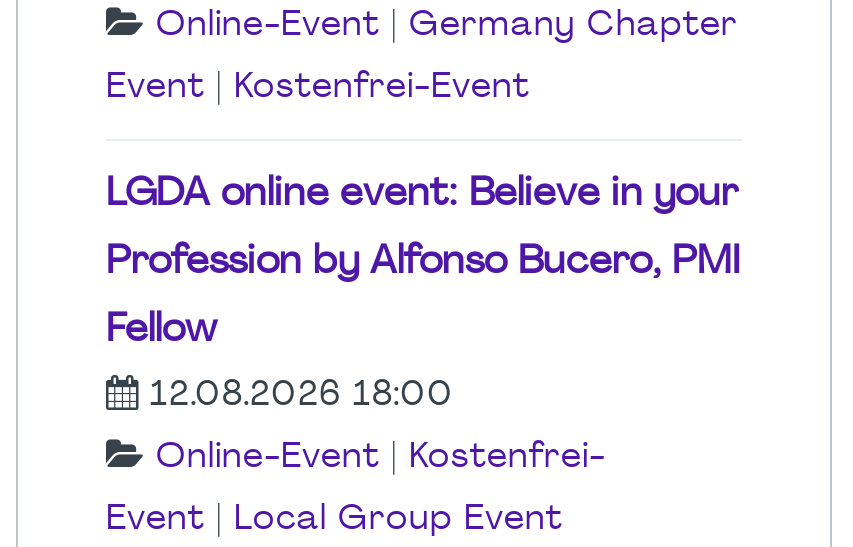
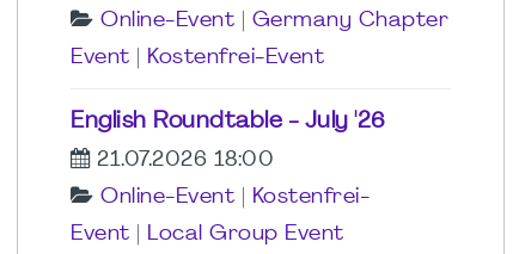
[106,175,741,413] LGDA online event: Believe in your | Profession by Alfonso Bucero, PMI | Fellow | 12.08.2026 18:00 -> [71,109,386,170] English Roundtable - July '26 | 21.07.2026 18:00

